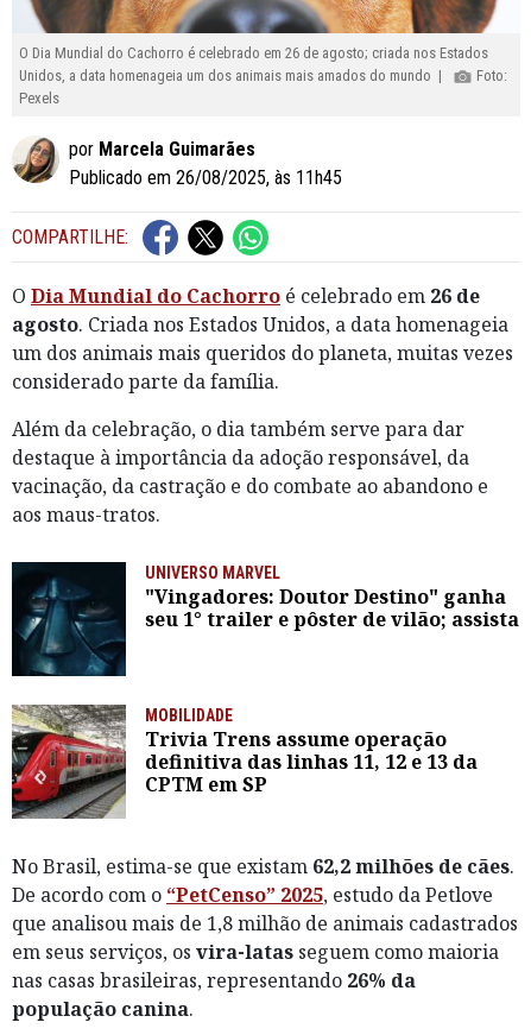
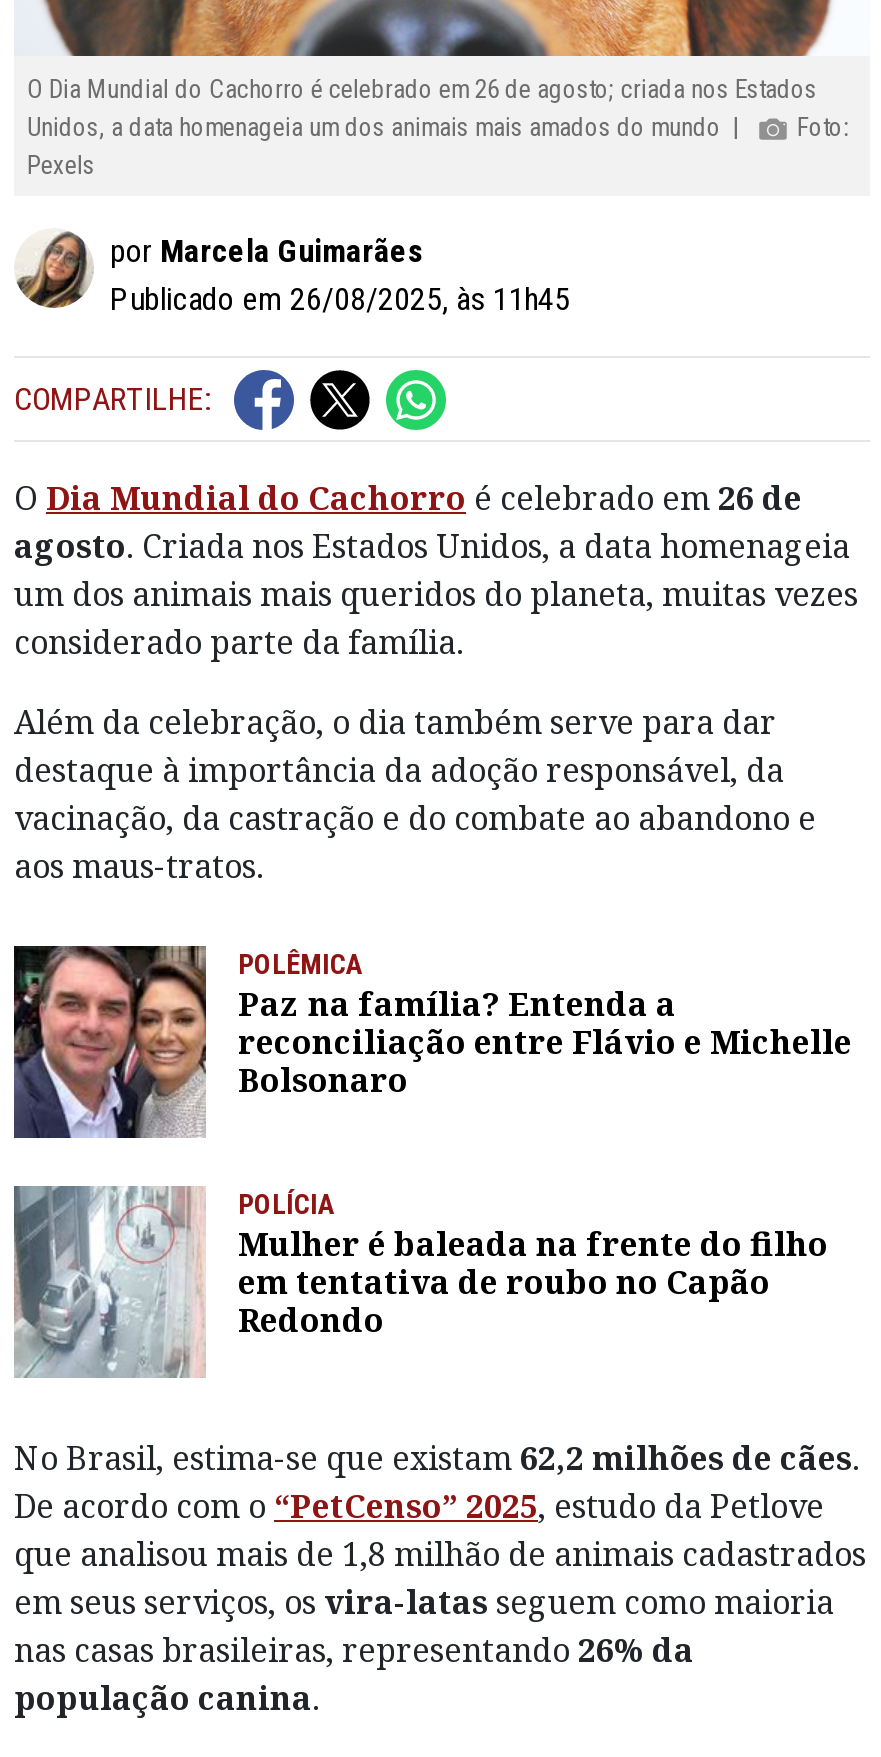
[11,561,519,677] [image] | UNIVERSO MARVEL | "Vingadores: Doutor Destino" ganha | seu 1° trailer e pôster de vilão; assista -> [12,944,852,1140] [image] | POLÊMICA | Paz na família? Entenda a | reconciliação entre Flávio e Michelle | Bolsonaro
[11,703,478,819] [image] | MOBILIDADE | Trivia Trens assume operação | definitiva das linhas 11, 12 e 13 da | CPTM em SP -> [12,1186,828,1378] [image] | POLÍCIA | Mulher é baleada na frente do filho | em tentativa de roubo no Capão | Redondo

